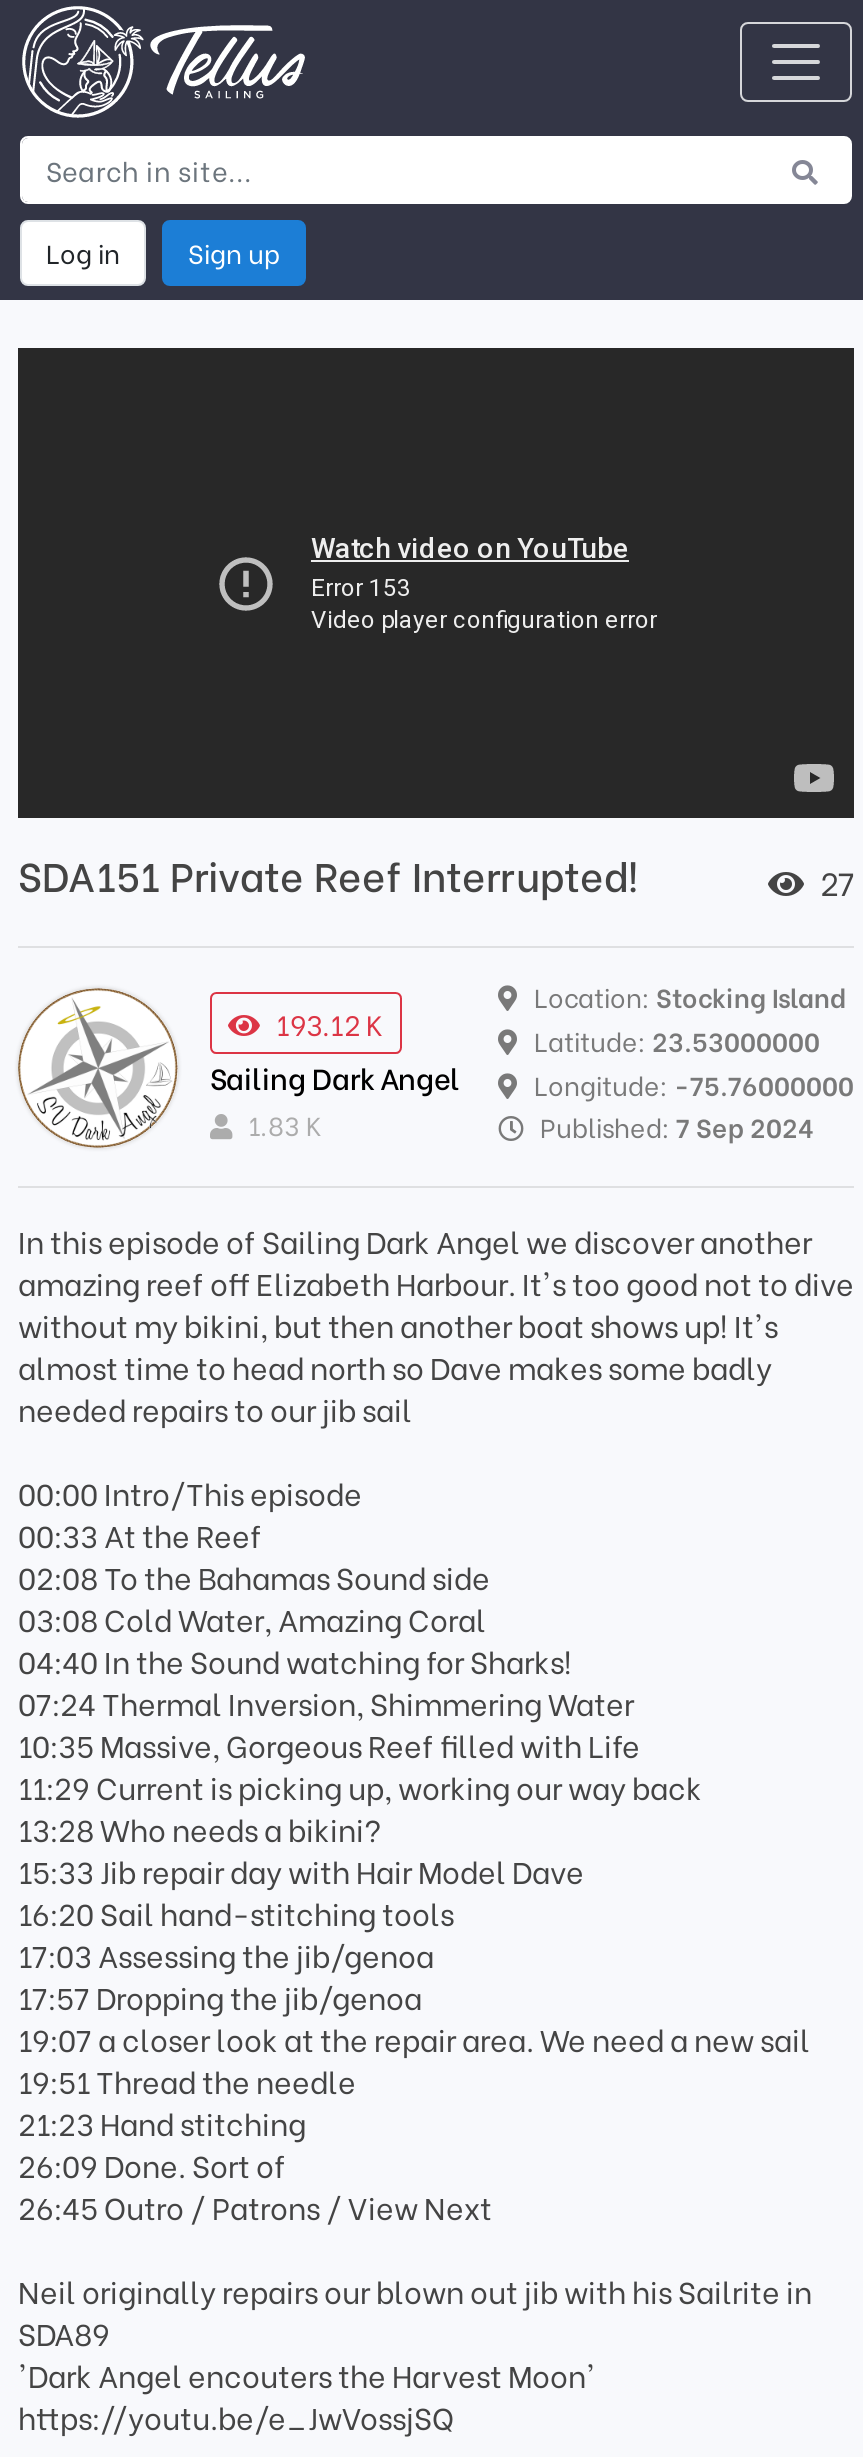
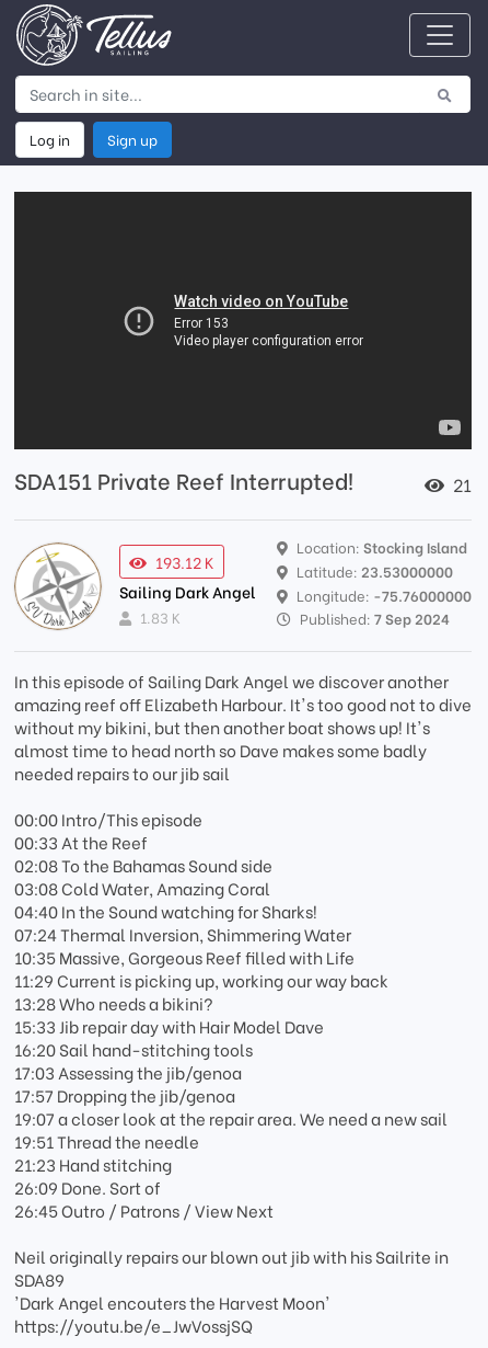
[820,858,854,904] 27 -> [453,471,472,496] 21

